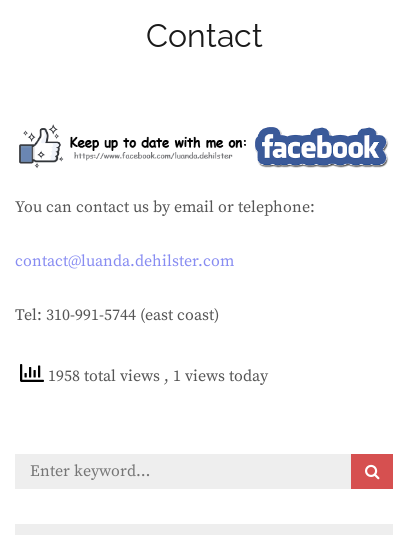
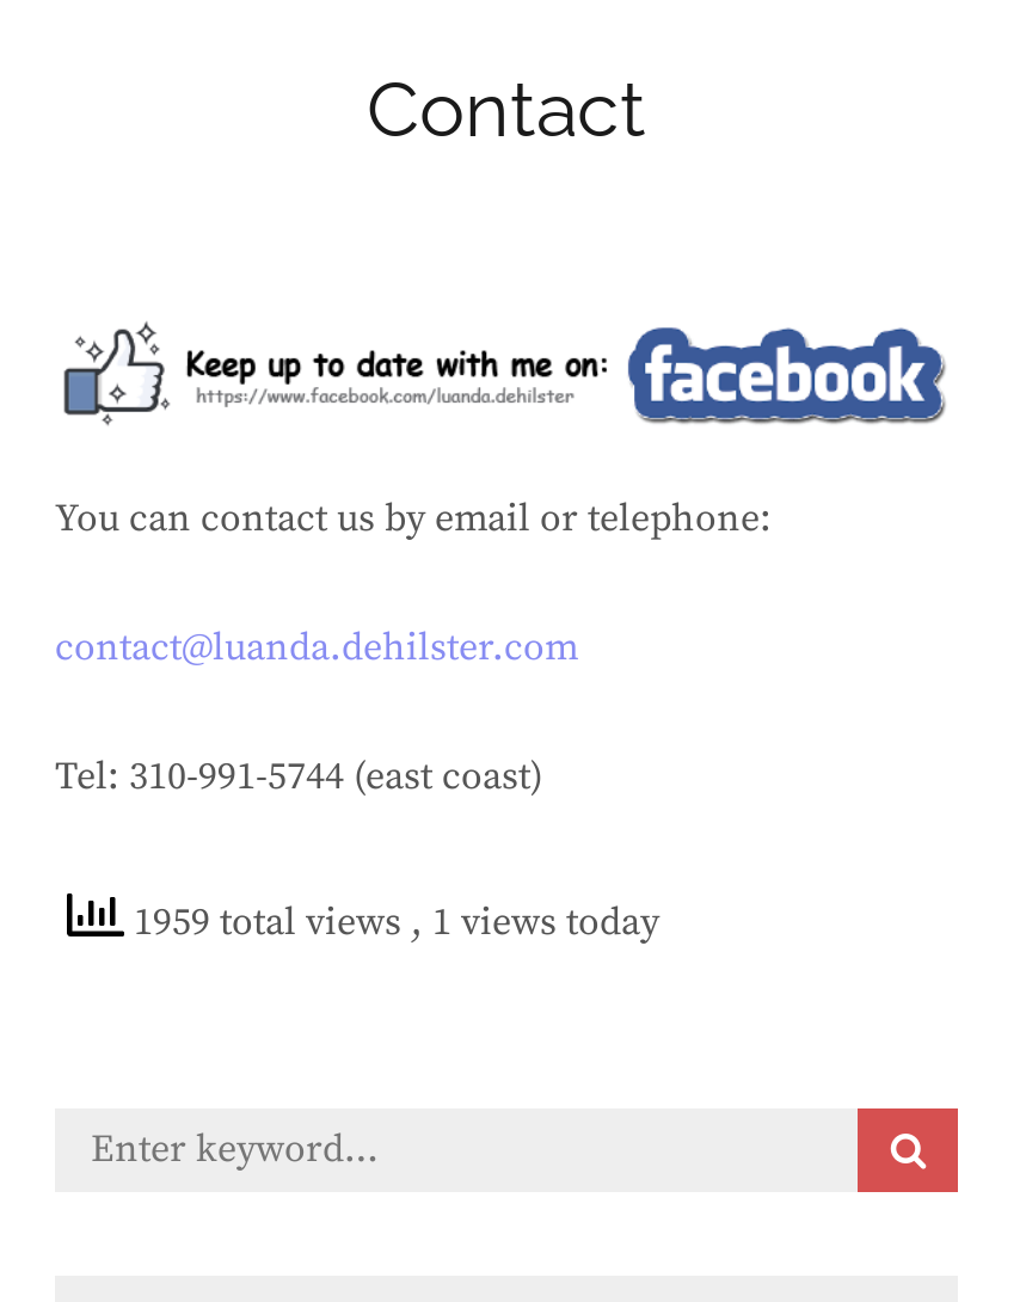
[44,366,268,386] 1958 total views, 1 views today -> [124,899,659,947] 1959 total views, 1 views today

